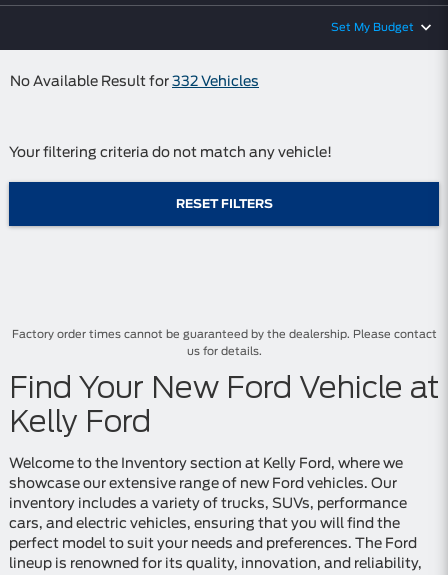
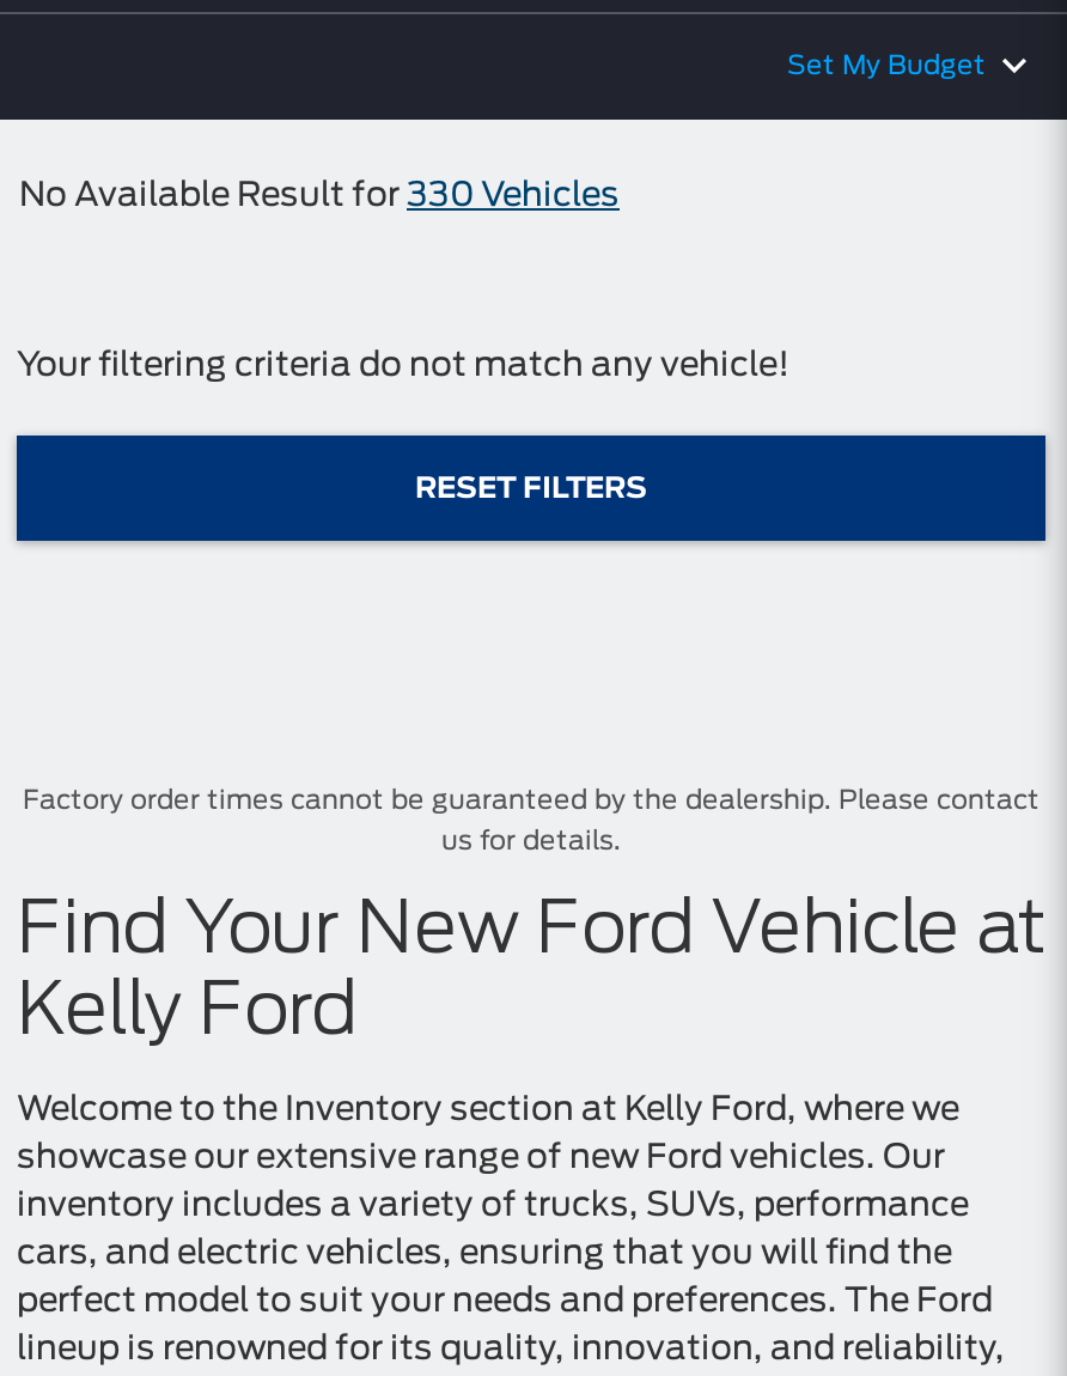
[10,75,259,89] No Available Result for 332 Vehicles -> [19,179,620,213] No Available Result for 330 Vehicles

